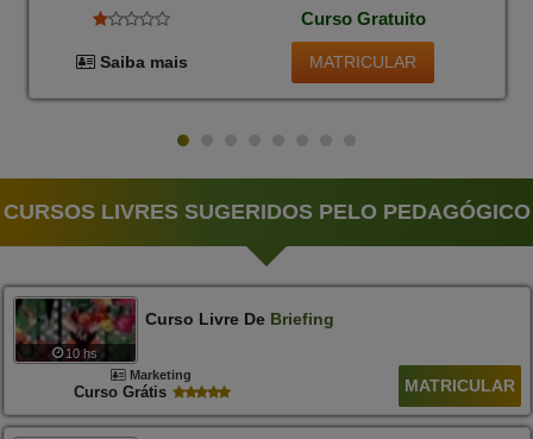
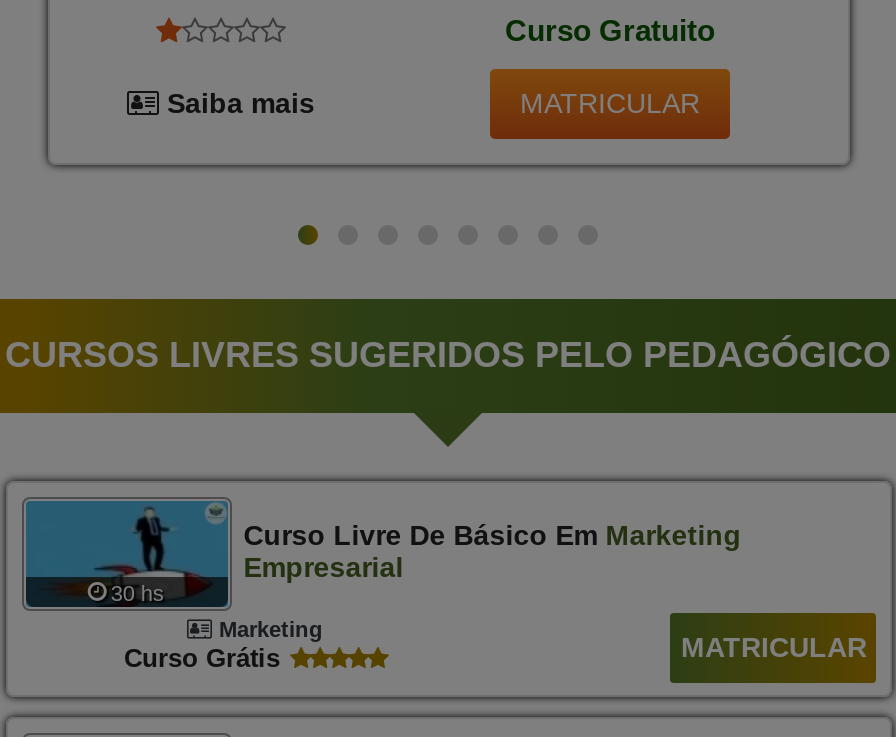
[14,297,136,362] [image] | 10 hs -> [24,499,228,607] [image] | 30 hs
[145,309,334,328] Curso Livre De Briefing -> [244,519,742,583] Curso Livre De Básico Em Marketing | Empresarial

